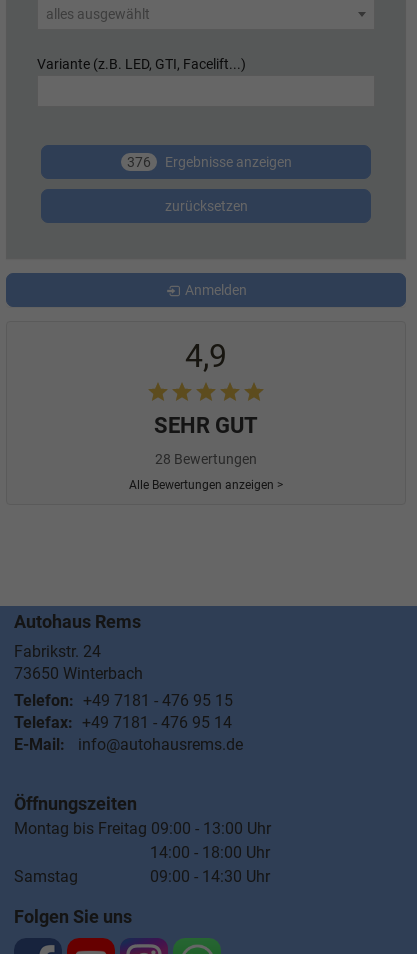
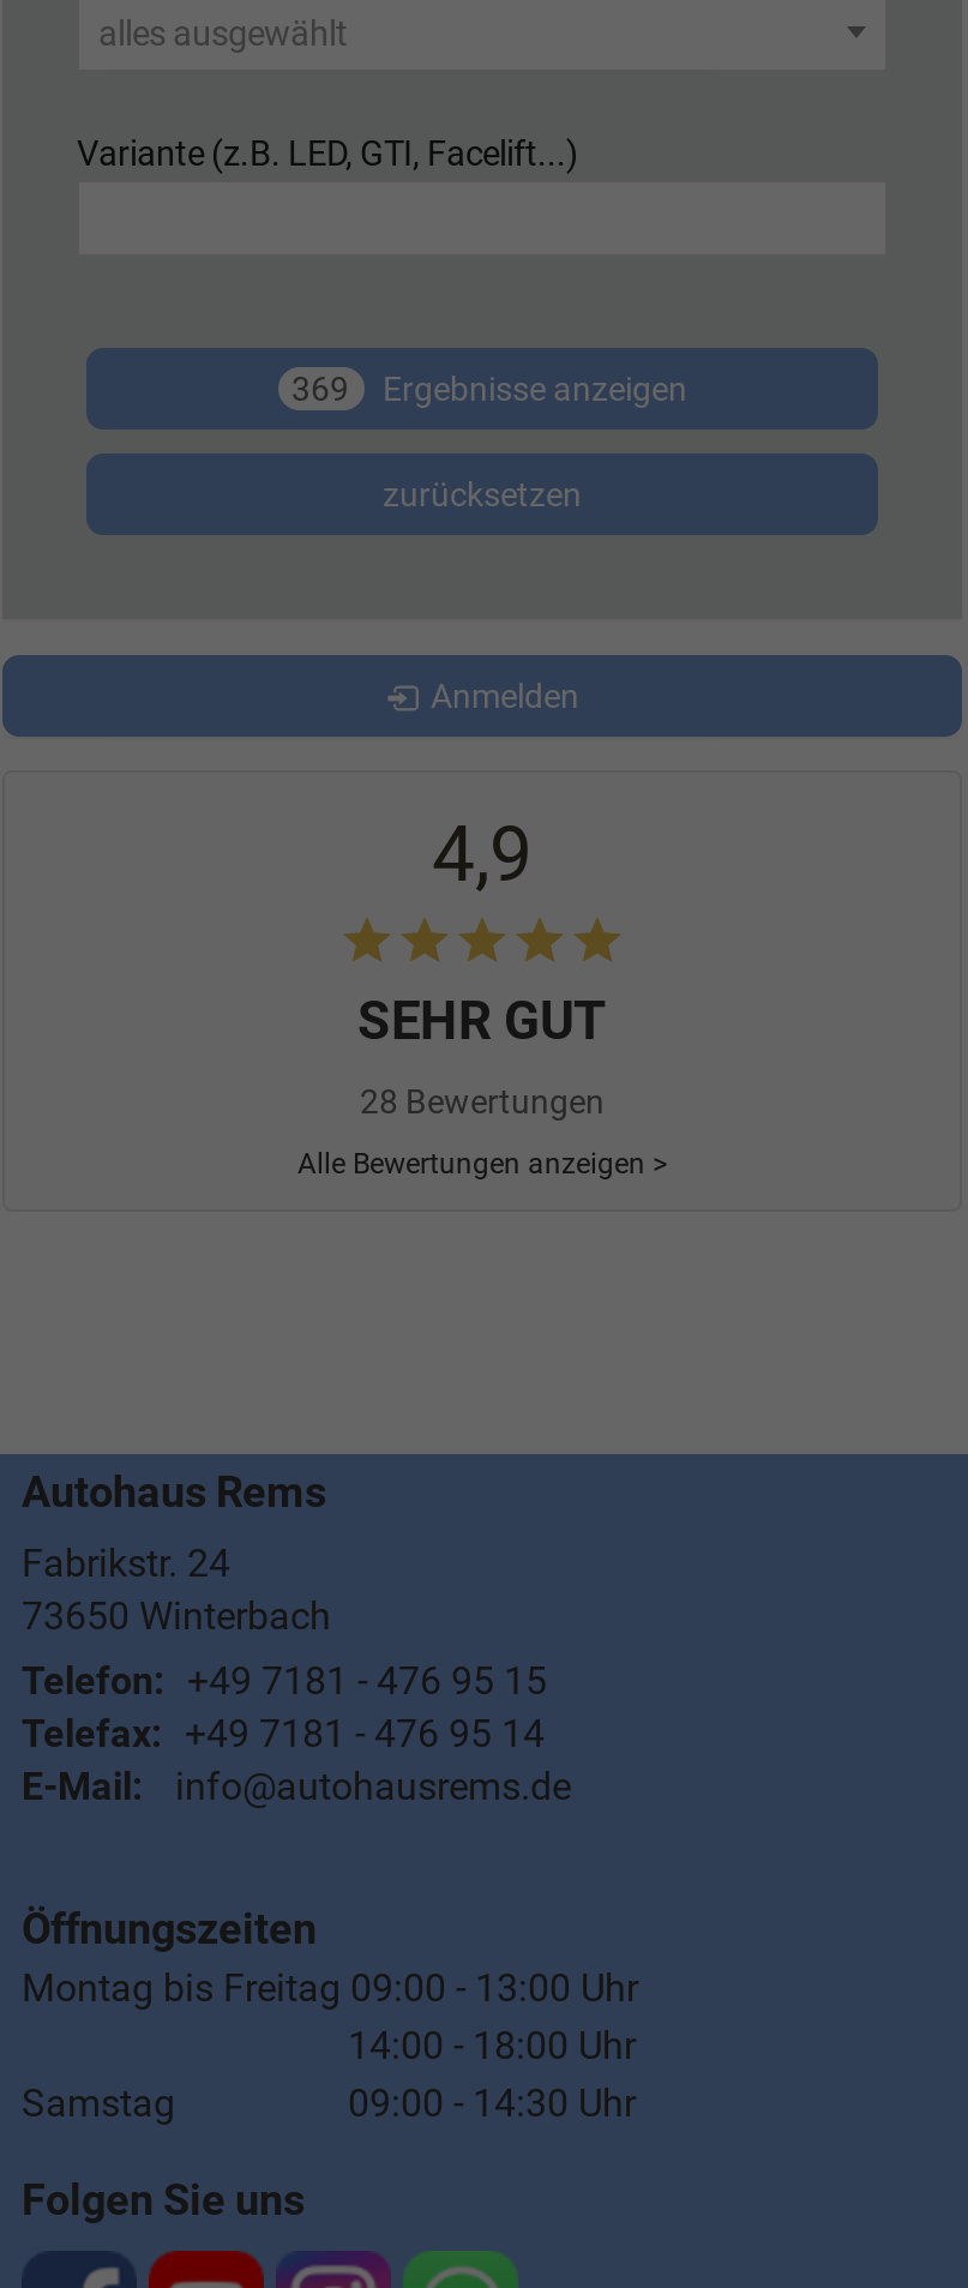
[126,154,150,170] 376 -> [291,369,349,407] 369

